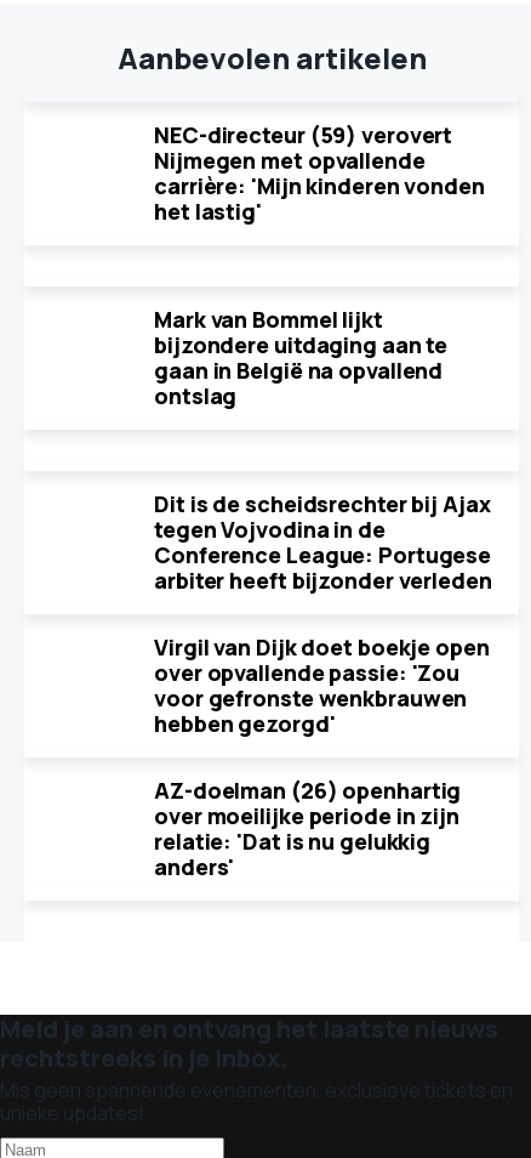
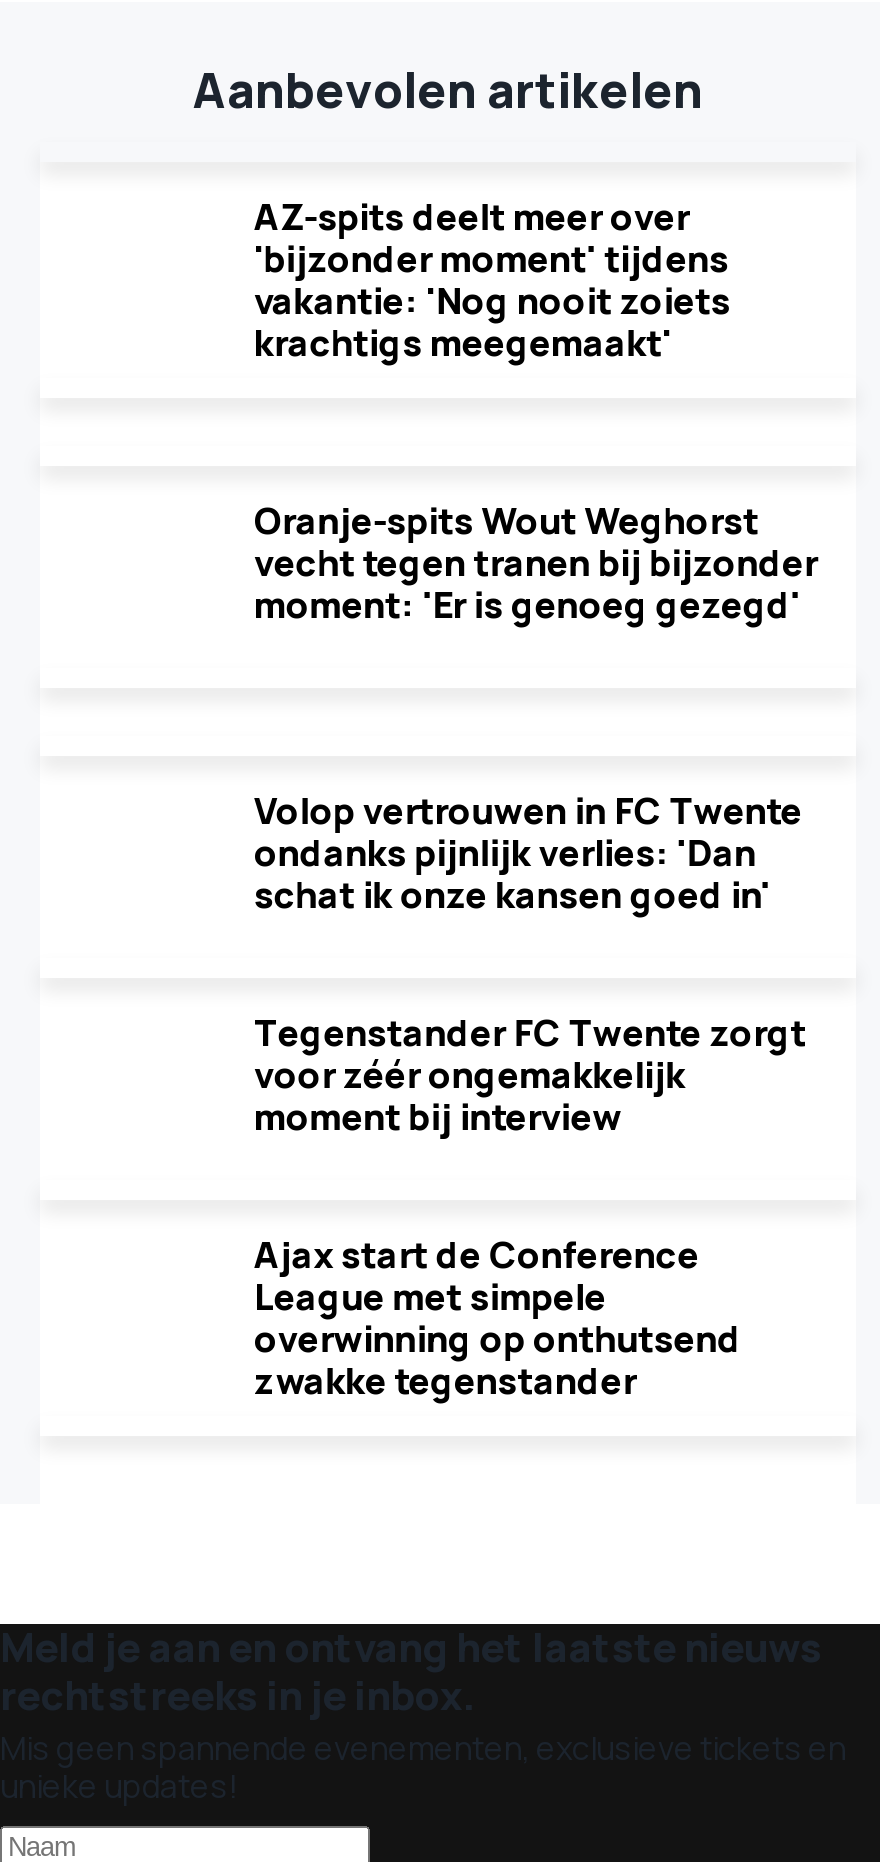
[154,120,485,226] NEC-directeur (59) verovert | Nijmegen met opvallende | carrière: 'Mijn kinderen vonden | het lastig' -> [254,192,731,366] AZ-spits deelt meer over | 'bijzonder moment' tijdens | vakantie: 'Nog nooit zoiets | krachtigs meegemaakt'
[154,305,448,410] Mark van Bommel lijkt | bijzondere uitdaging aan te | gaan in België na opvallend | ontslag -> [254,496,818,628] Oranje-spits Wout Weghorst | vecht tegen tranen bij bijzonder | moment: 'Er is genoeg gezegd'
[154,489,492,595] Dit is de scheidsrechter bij Ajax | tegen Vojvodina in de | Conference League: Portugese | arbiter heeft bijzonder verleden -> [254,786,802,918] Volop vertrouwen in FC Twente | ondanks pijnlijk verlies: 'Dan | schat ik onze kansen goed in'
[154,632,490,738] Virgil van Dijk doet boekje open | over opvallende passie: 'Zou | voor gefronste wenkbrauwen | hebben gezorgd' -> [254,1008,806,1140] Tegenstander FC Twente zorgt | voor zéér ongemakkelijk | moment bij interview
[154,776,461,881] AZ-doelman (26) openhartig | over moeilijke periode in zijn | relatie: 'Dat is nu gelukkig | anders' -> [254,1230,741,1404] Ajax start de Conference | League met simpele | overwinning op onthutsend | zwakke tegenstander

